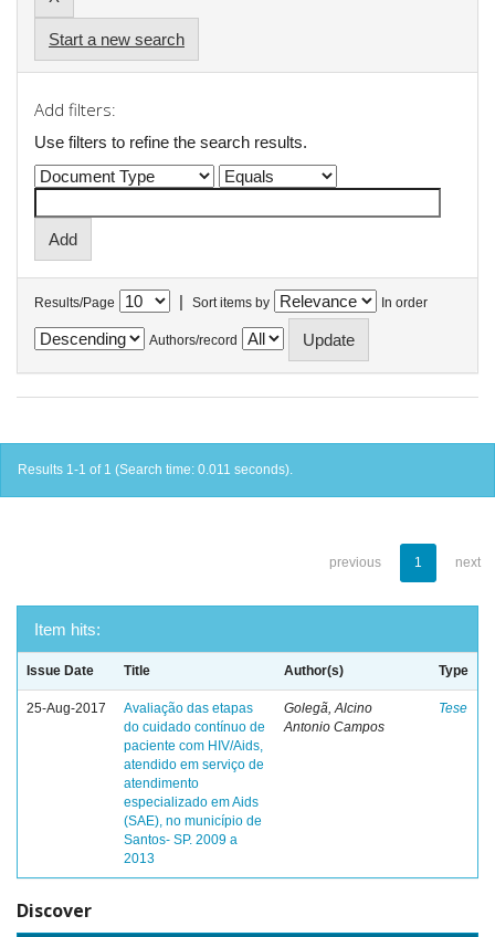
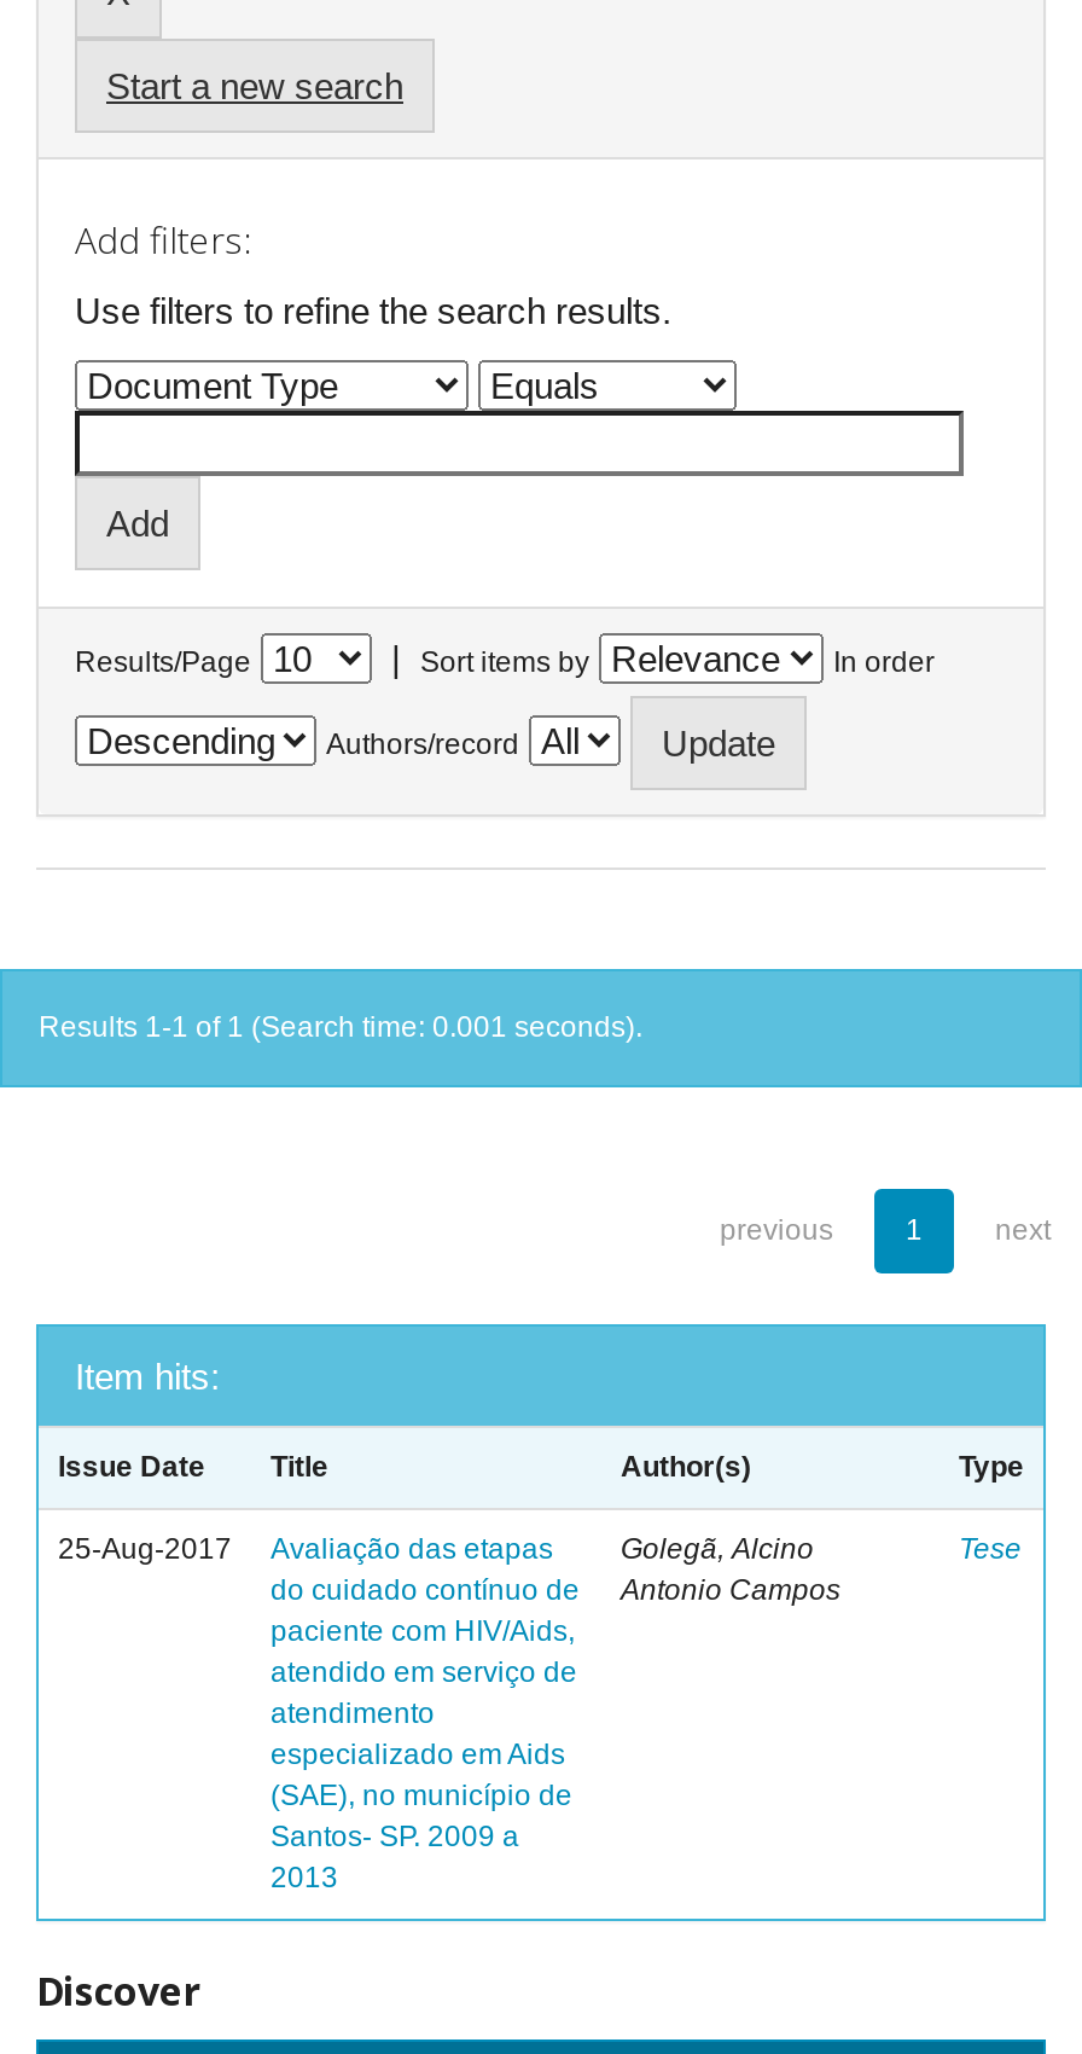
[18,462,293,478] Results 1-1 of 1 (Search time: 0.011 seconds). -> [39,1011,642,1045] Results 1-1 of 1 (Search time: 0.001 seconds).

